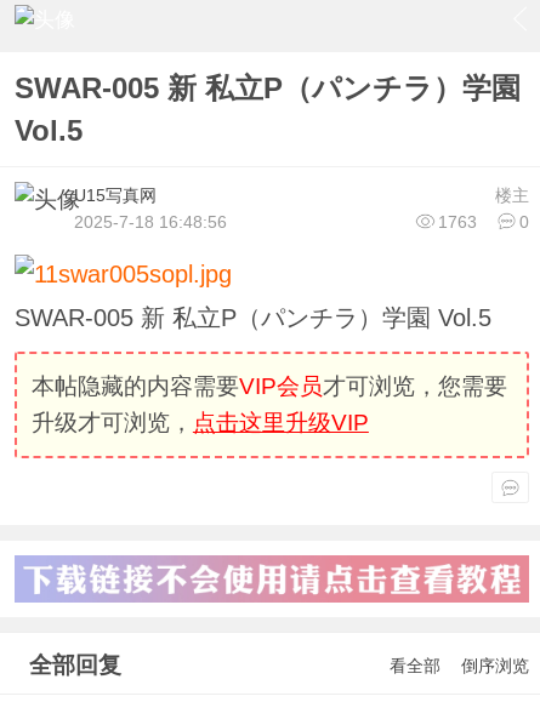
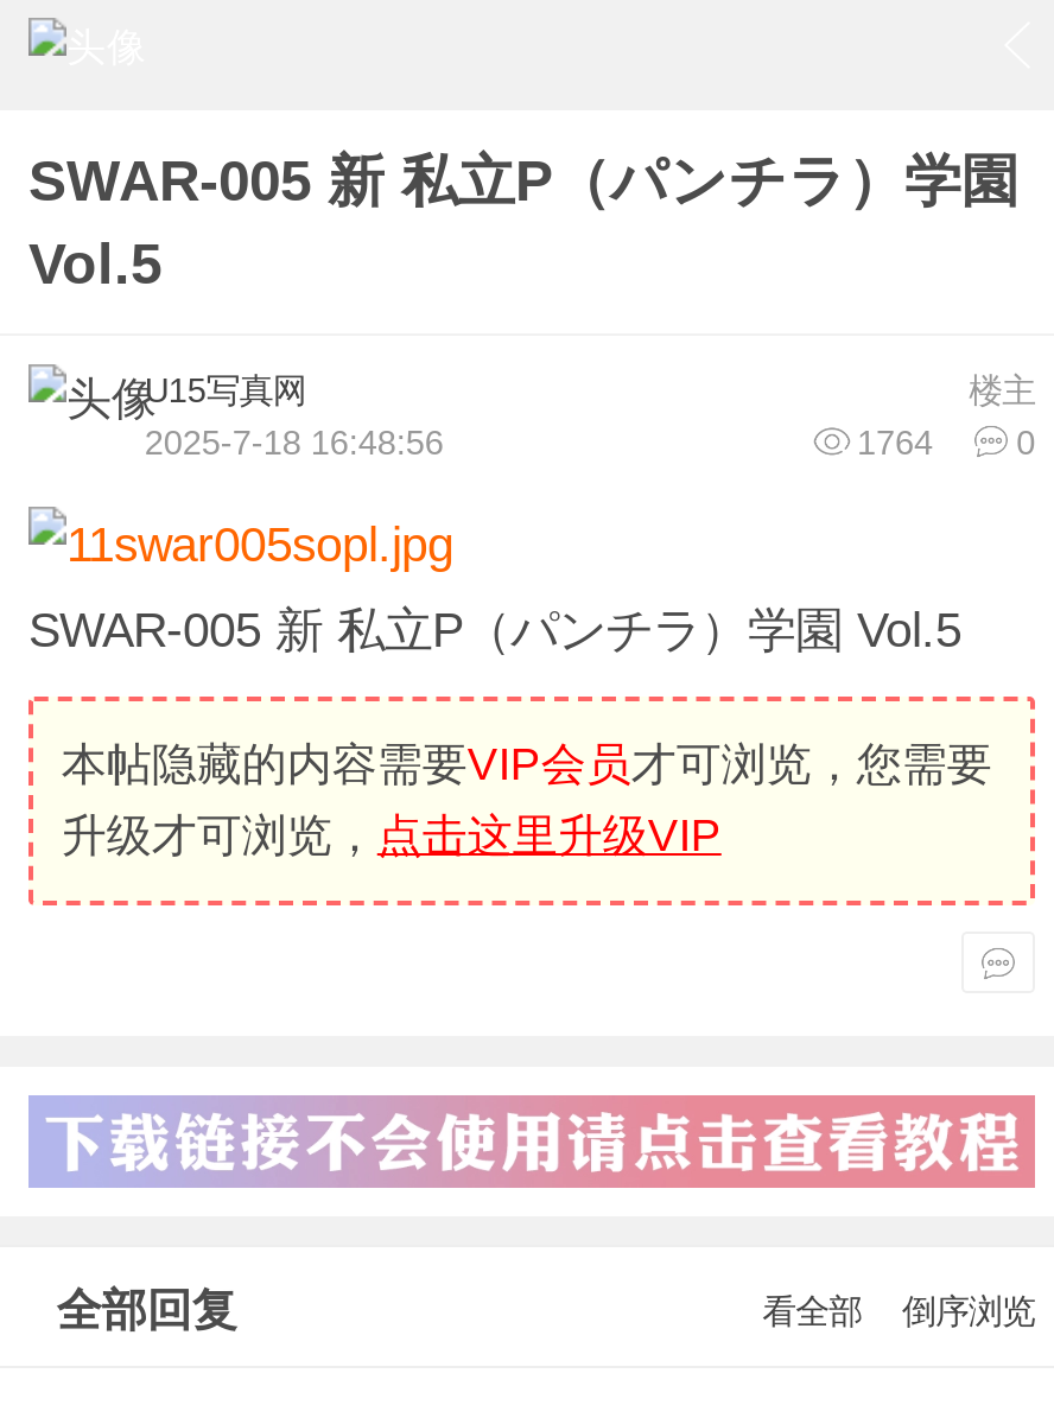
[438,212,529,231] 1763 0 -> [857,423,1035,461] 1764 0

